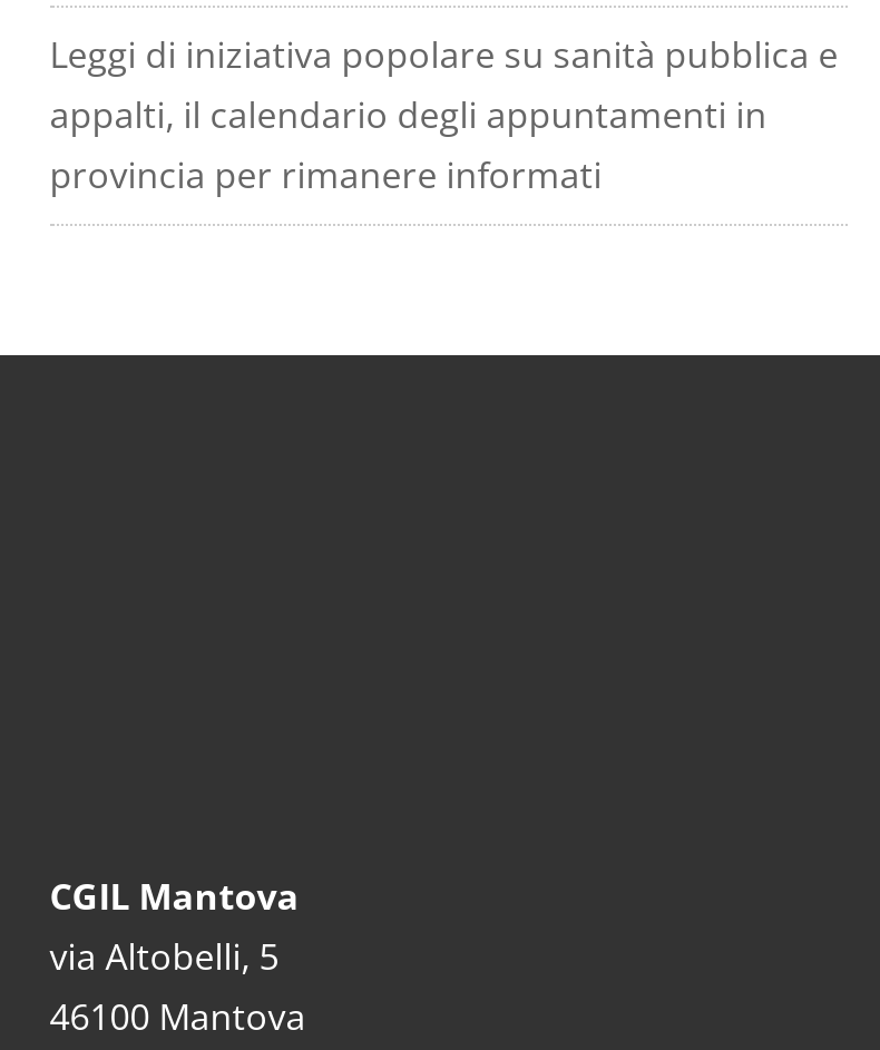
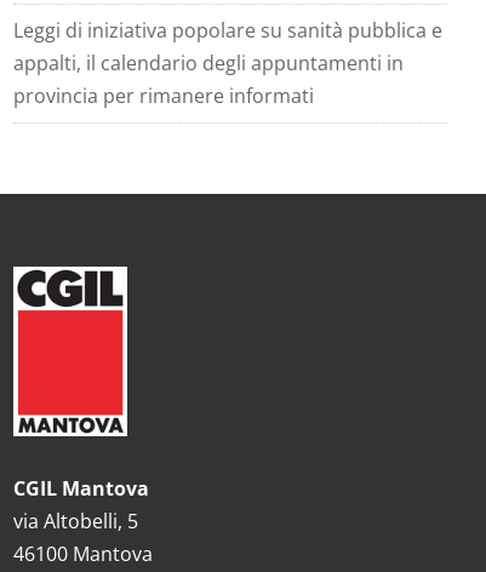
none -> [12,265,128,437] [image]

